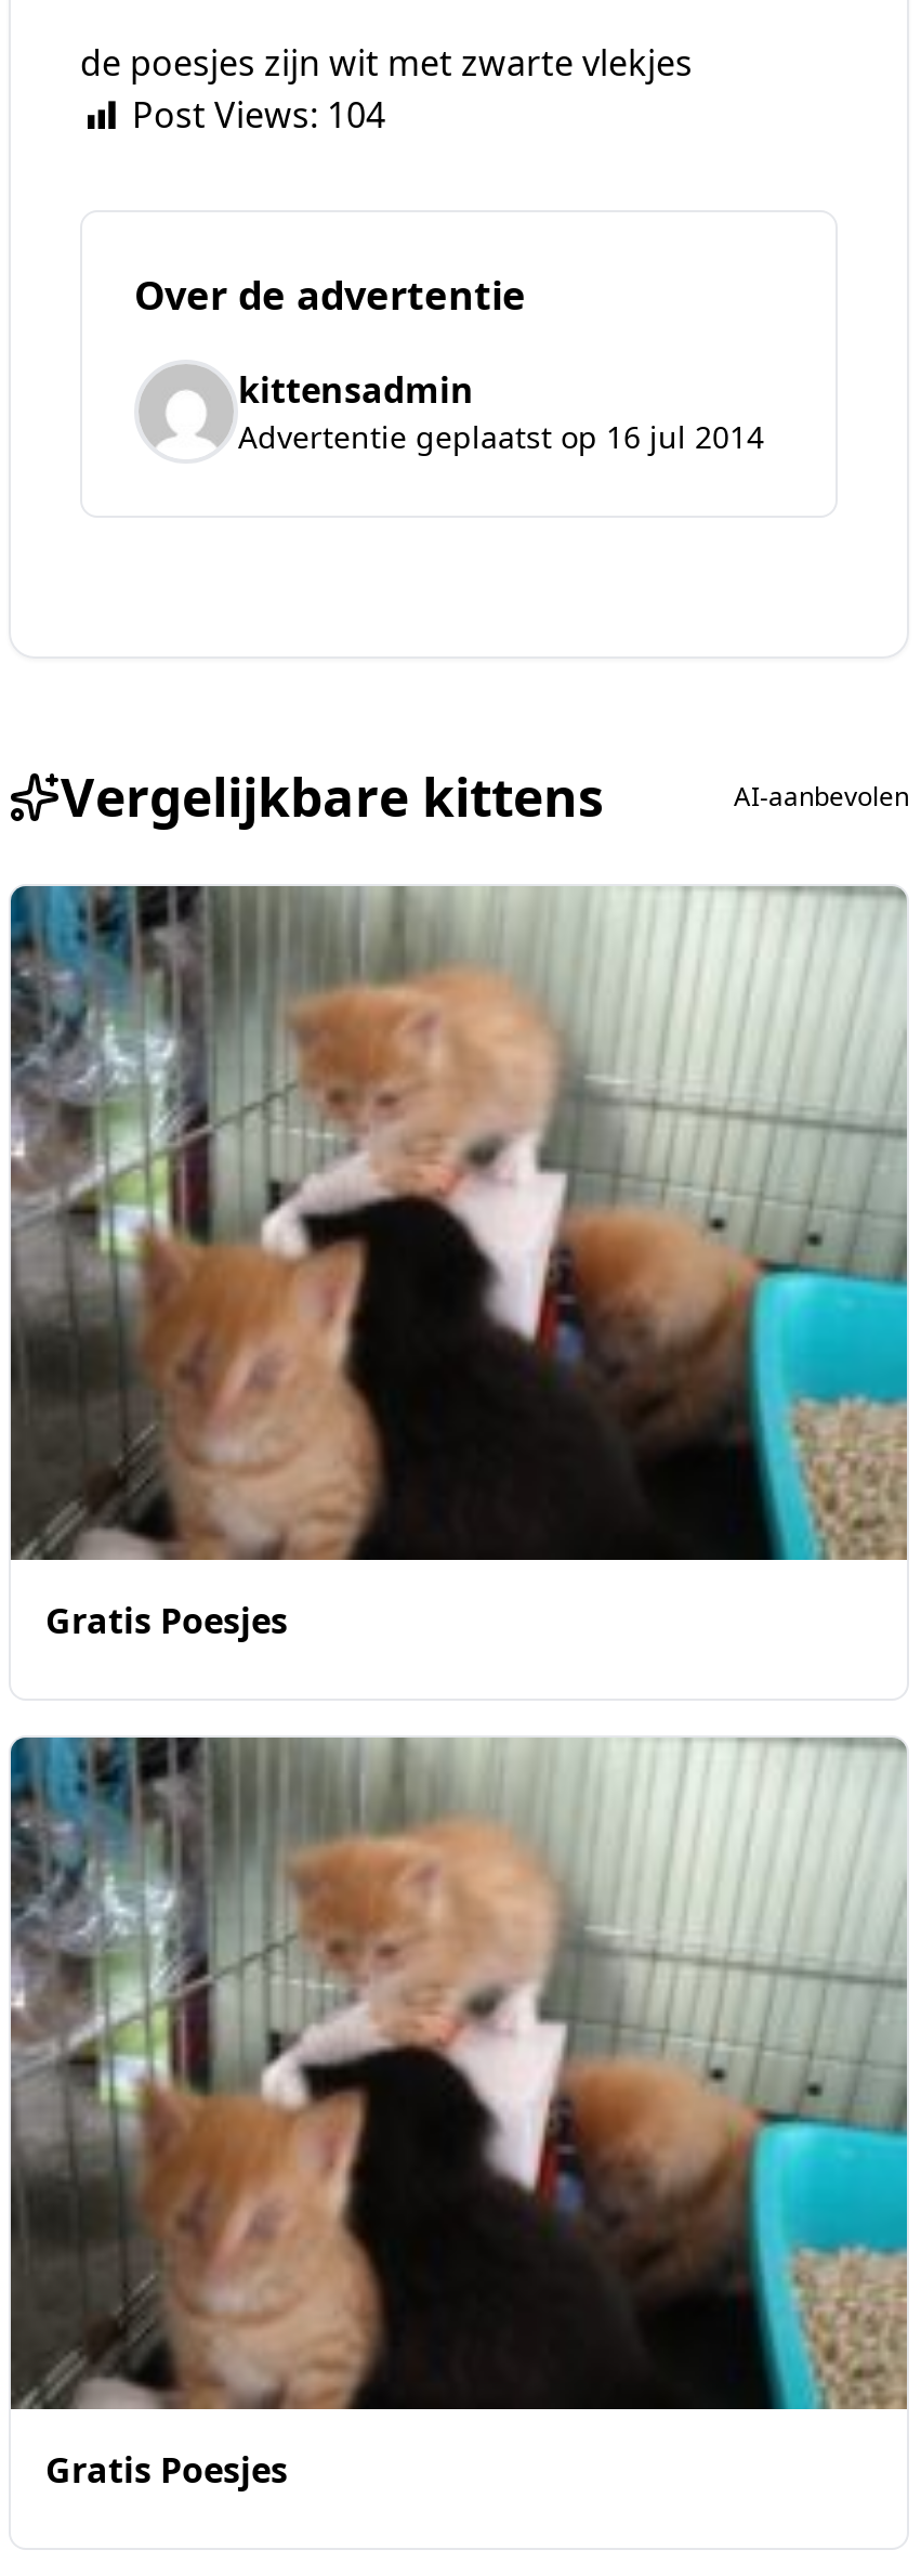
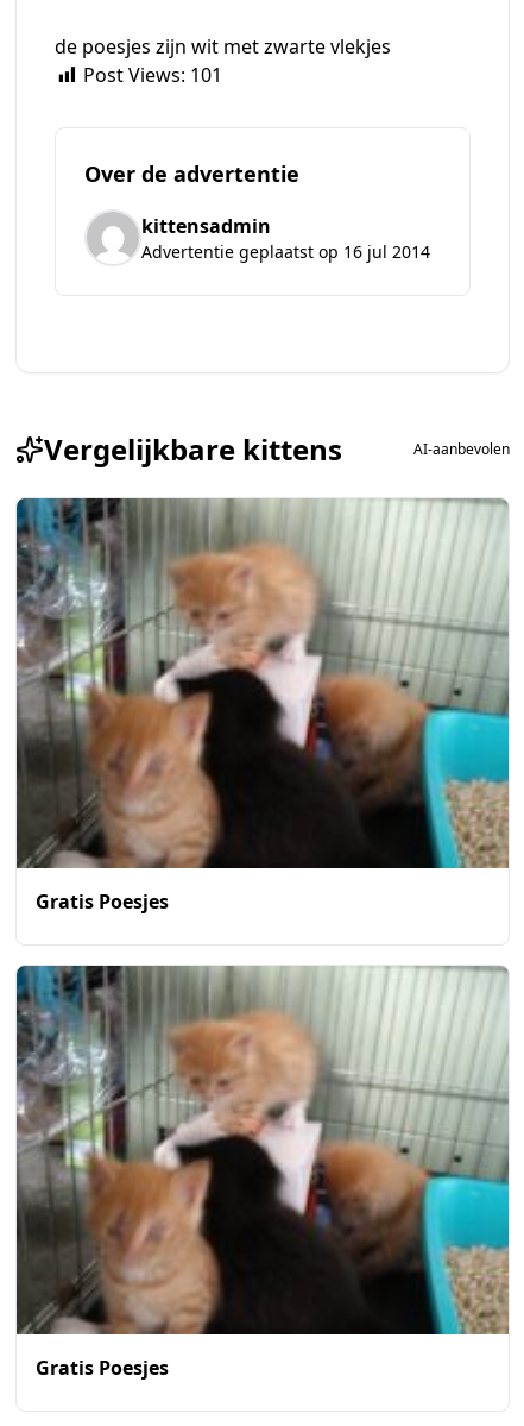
[132,91,385,139] Post Views: 104 -> [83,62,222,88] Post Views: 101

